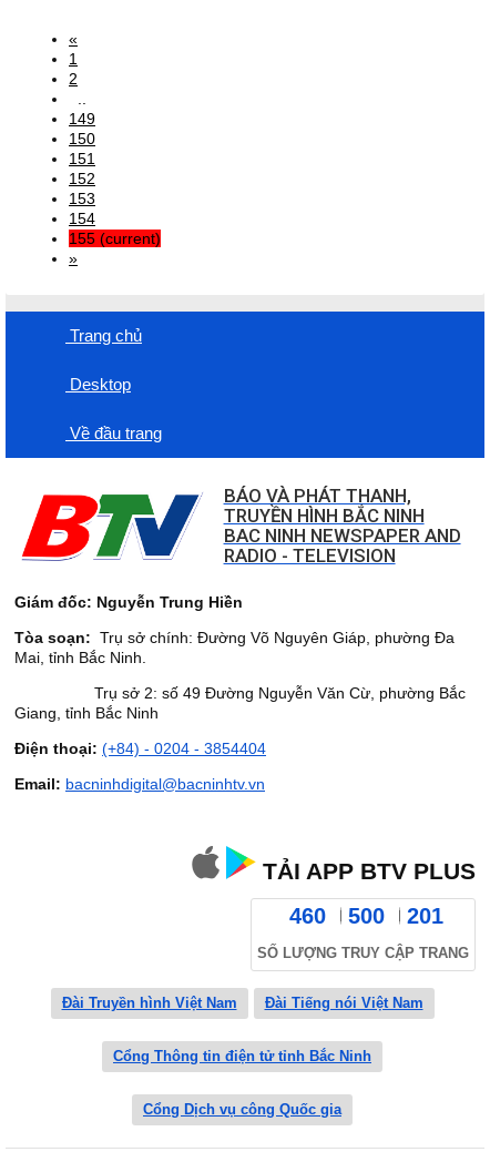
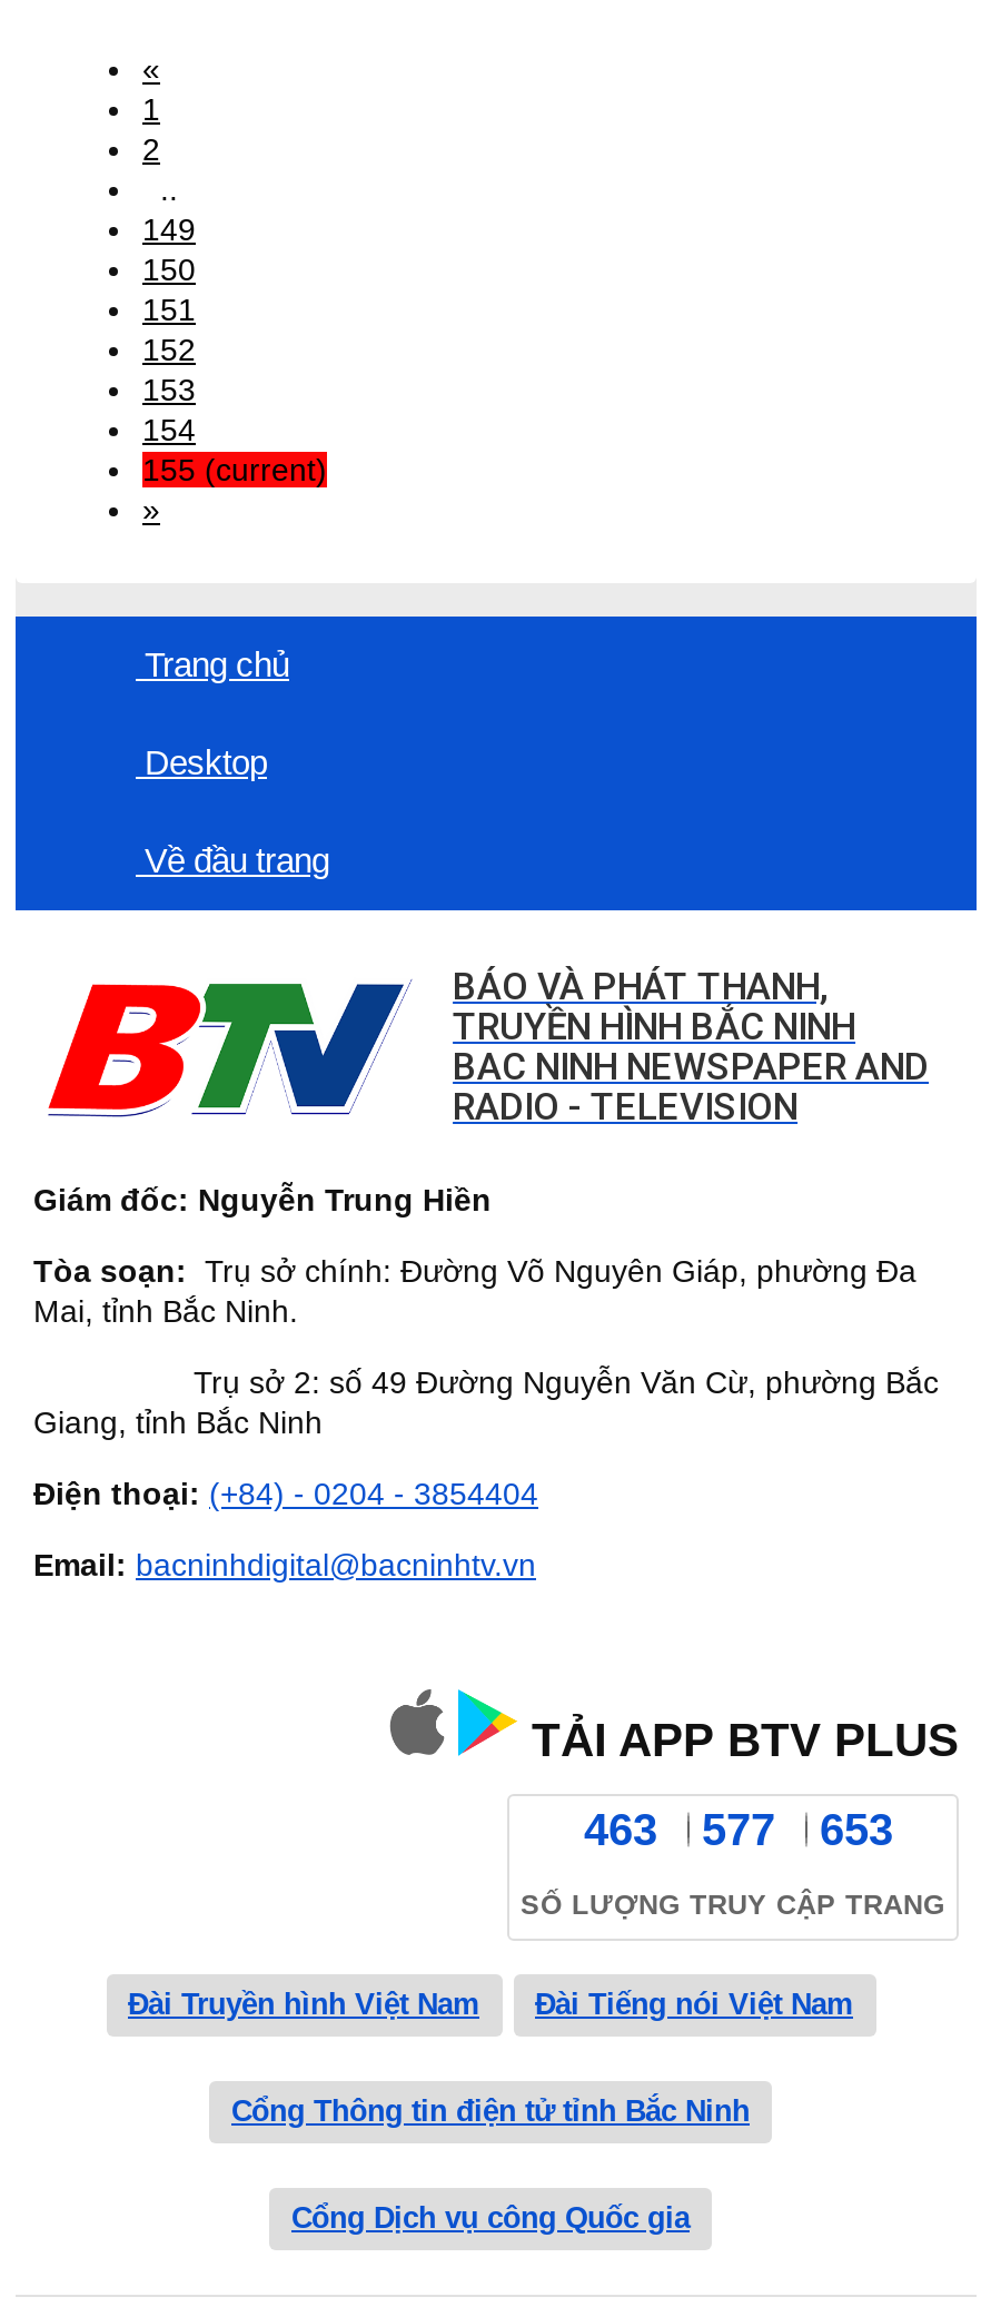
[289,904,325,928] 460 -> [584,1806,657,1855] 463
[348,904,384,928] 500 -> [702,1806,775,1855] 577
[406,904,443,928] 201 -> [820,1806,893,1855] 653

